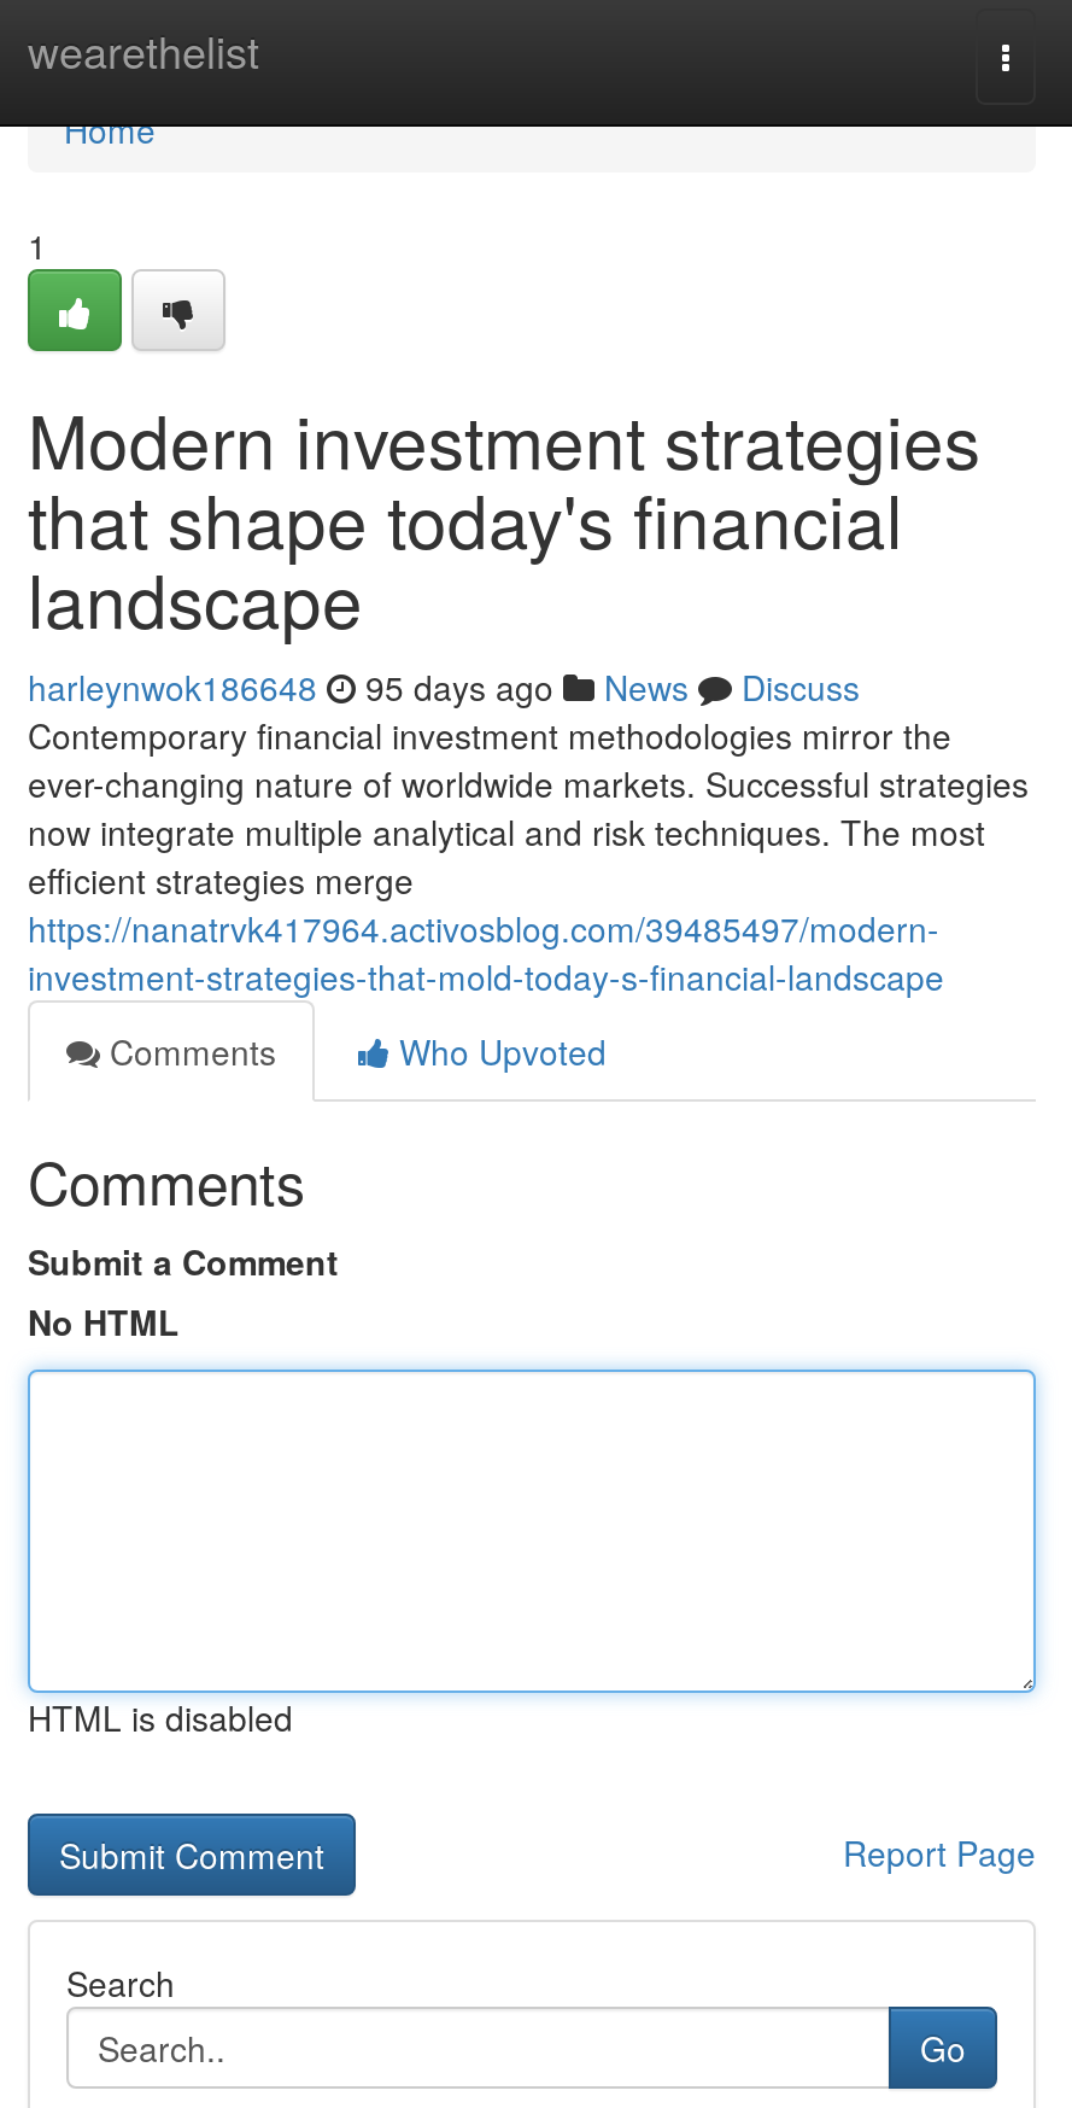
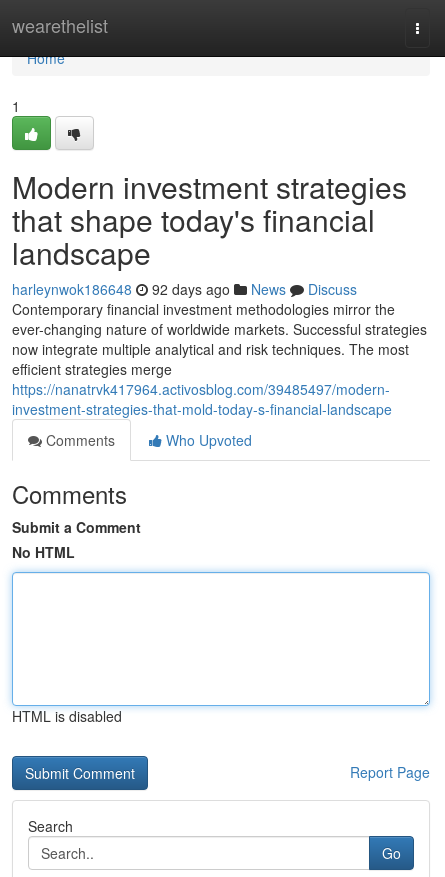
[28,662,860,711] harleynwok186648 95 days ago News Discuss -> [12,279,357,299] harleynwok186648 92 days ago News Discuss

